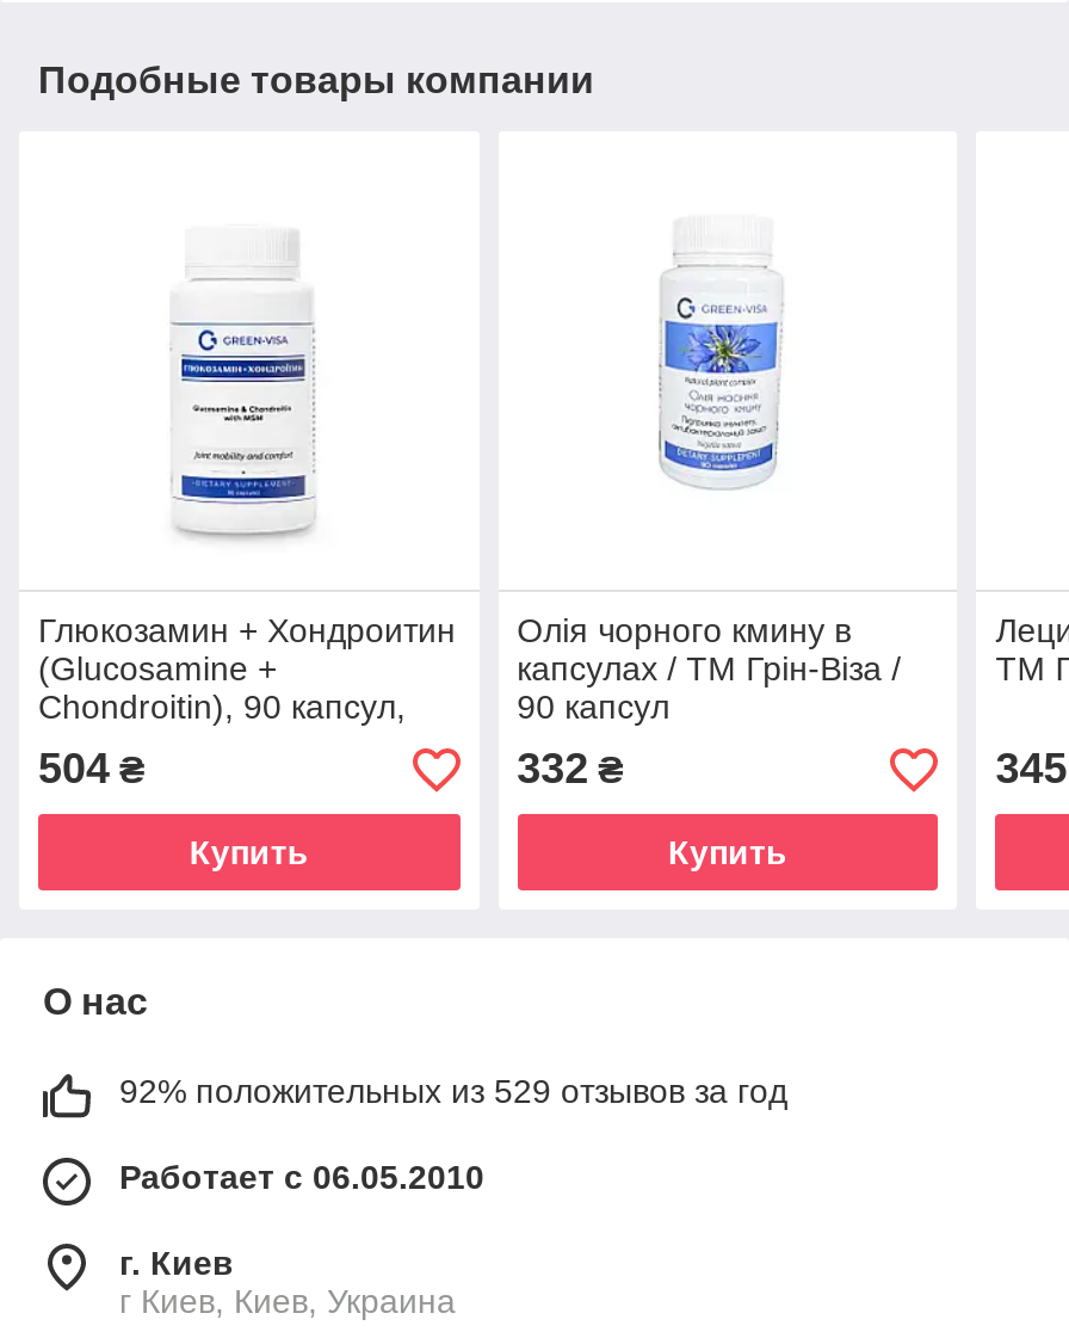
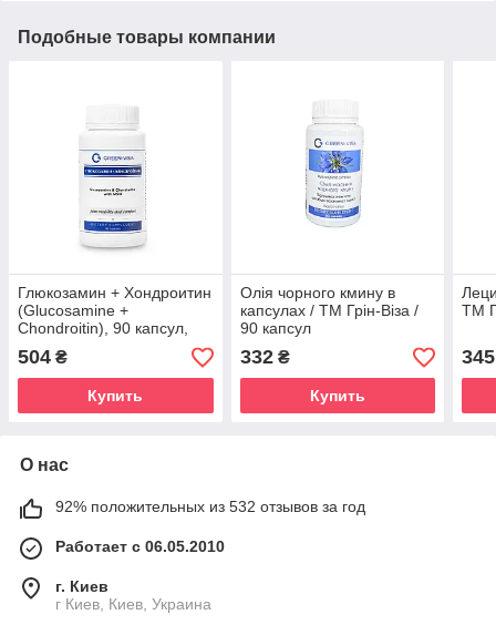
[119,1073,787,1111] 92% положительных из 529 отзывов за год -> [55,498,365,516] 92% положительных из 532 отзывов за год

